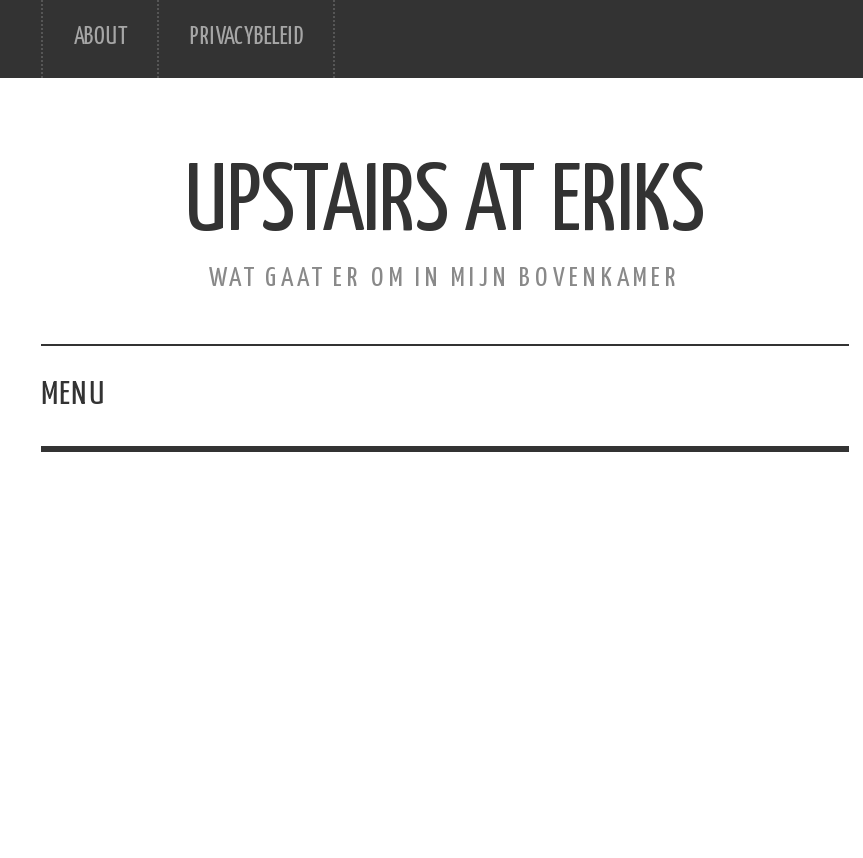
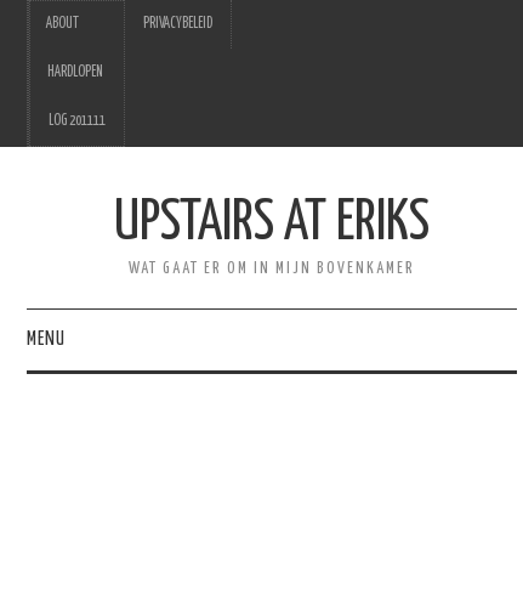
none -> [48,66,106,129] HARDLOPEN | LOG 201111

